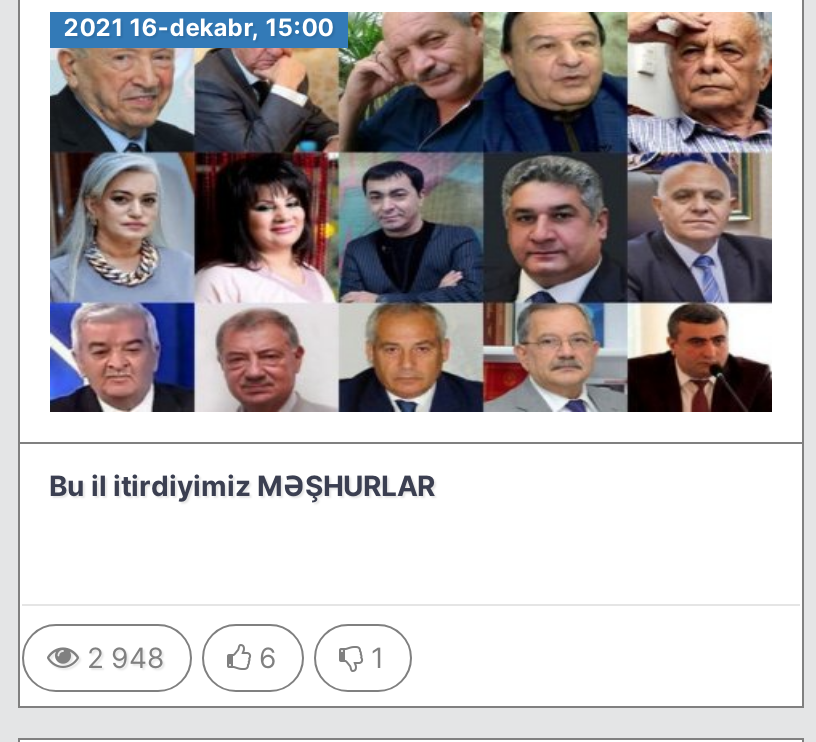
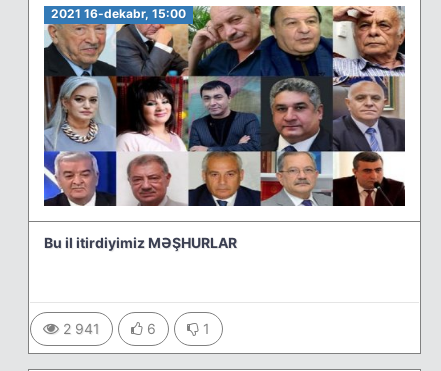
[79,640,165,674] 2 948 -> [58,320,99,337] 2 941

